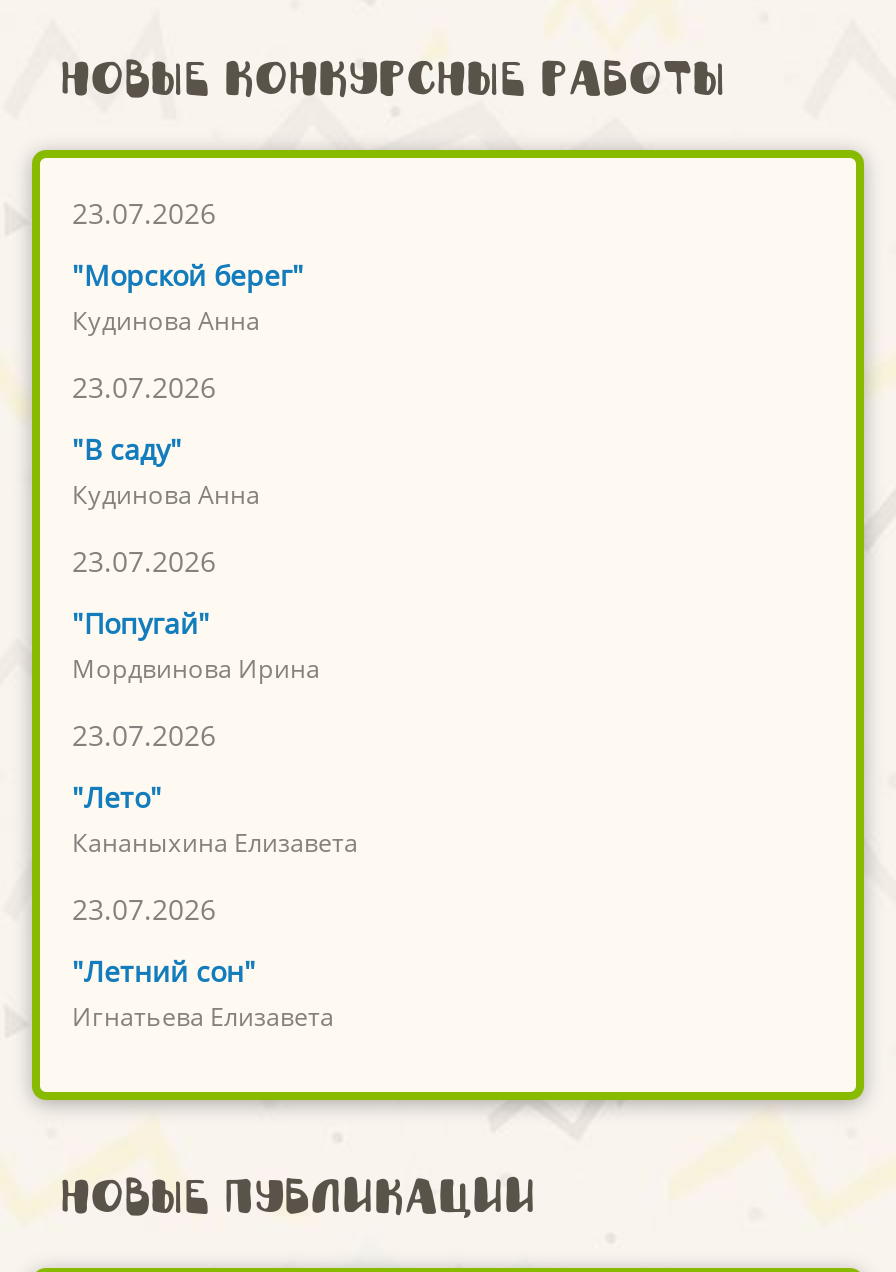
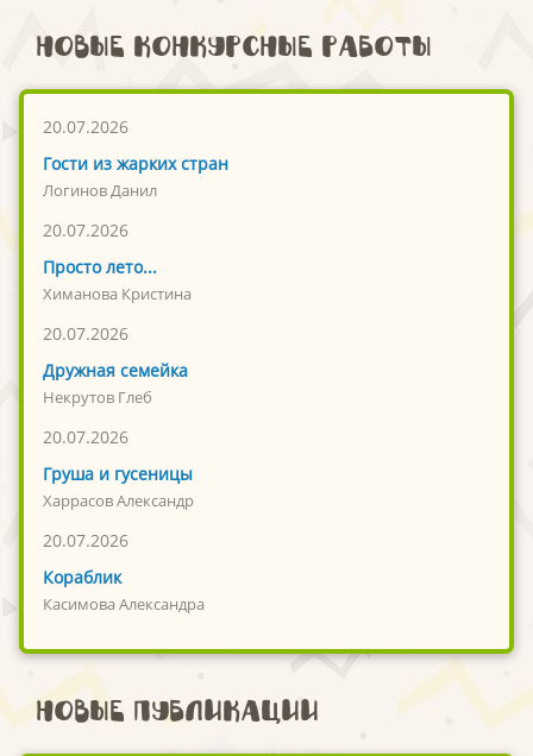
[72,195,216,233] 23.07.2026 -> [43,116,128,138] 20.07.2026
[72,257,304,339] "Морской берег" | Кудинова Анна -> [43,153,228,201] Гости из жарких стран | Логинов Данил
[72,369,216,407] 23.07.2026 -> [43,219,128,242] 20.07.2026
[72,431,260,513] "В саду" | Кудинова Анна -> [43,256,192,305] Просто лето... | Химанова Кристина
[72,543,216,581] 23.07.2026 -> [43,322,128,345] 20.07.2026
[72,605,320,687] "Попугай" | Мордвинова Ирина -> [43,359,188,408] Дружная семейка | Некрутов Глеб
[72,717,216,755] 23.07.2026 -> [43,426,128,448] 20.07.2026
[72,779,358,861] "Лето" | Кананыхина Елизавета -> [43,463,194,511] Груша и гусеницы | Харрасов Александр
[72,891,216,929] 23.07.2026 -> [43,529,128,552] 20.07.2026
[72,953,334,1035] "Летний сон" | Игнатьева Елизавета -> [43,566,205,615] Кораблик | Касимова Александра

